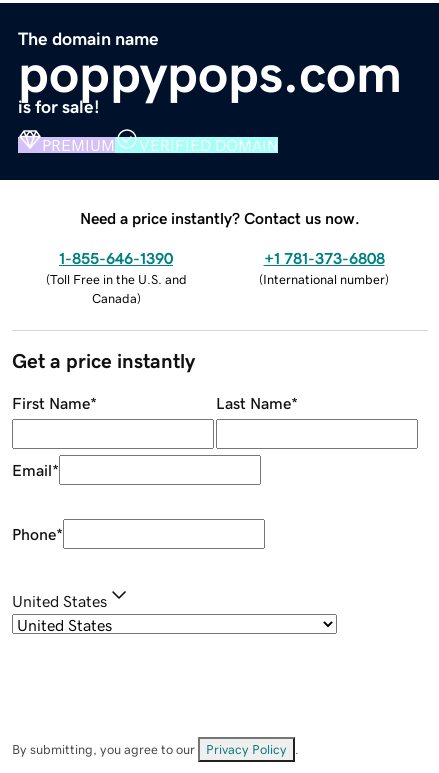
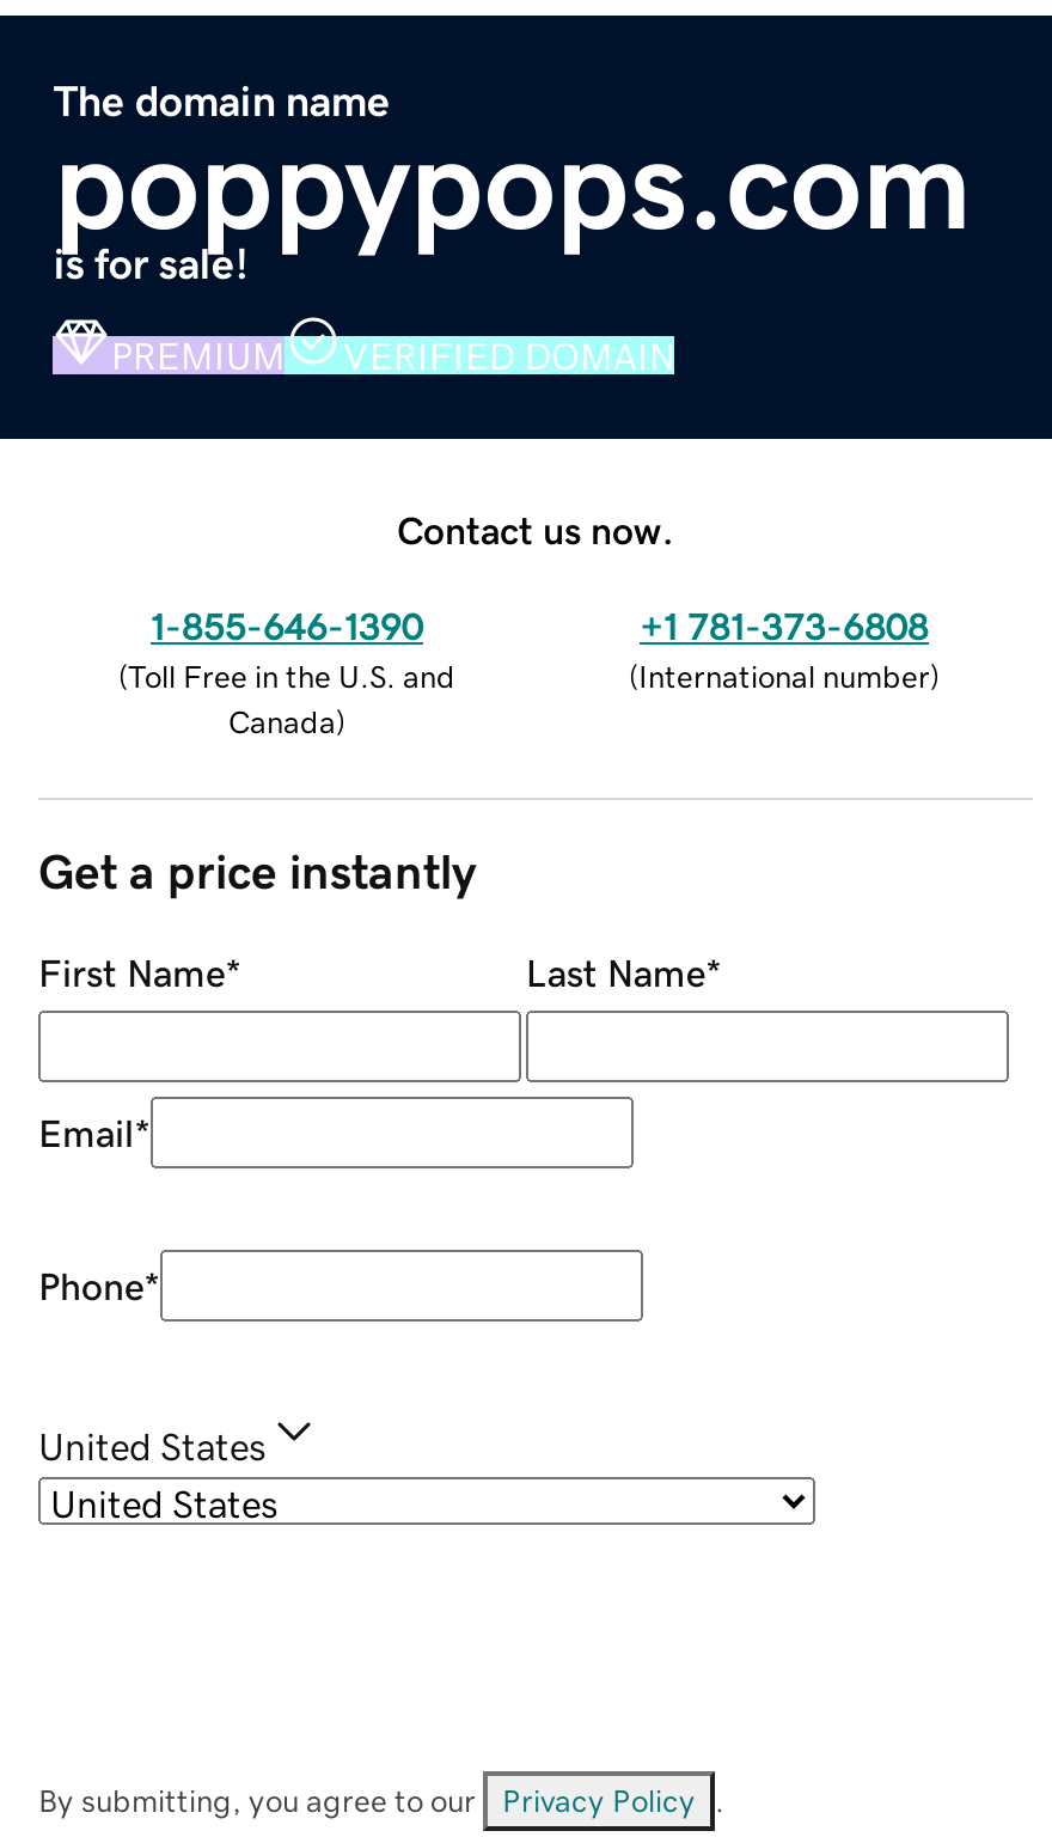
[80,210,360,226] Need a price instantly? Contact us now. -> [397,510,674,548] Contact us now.

